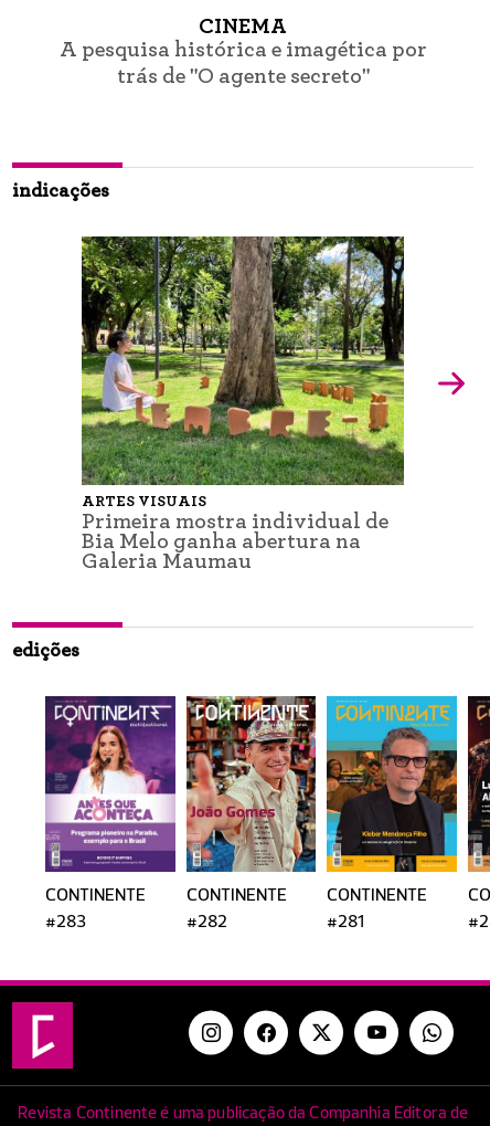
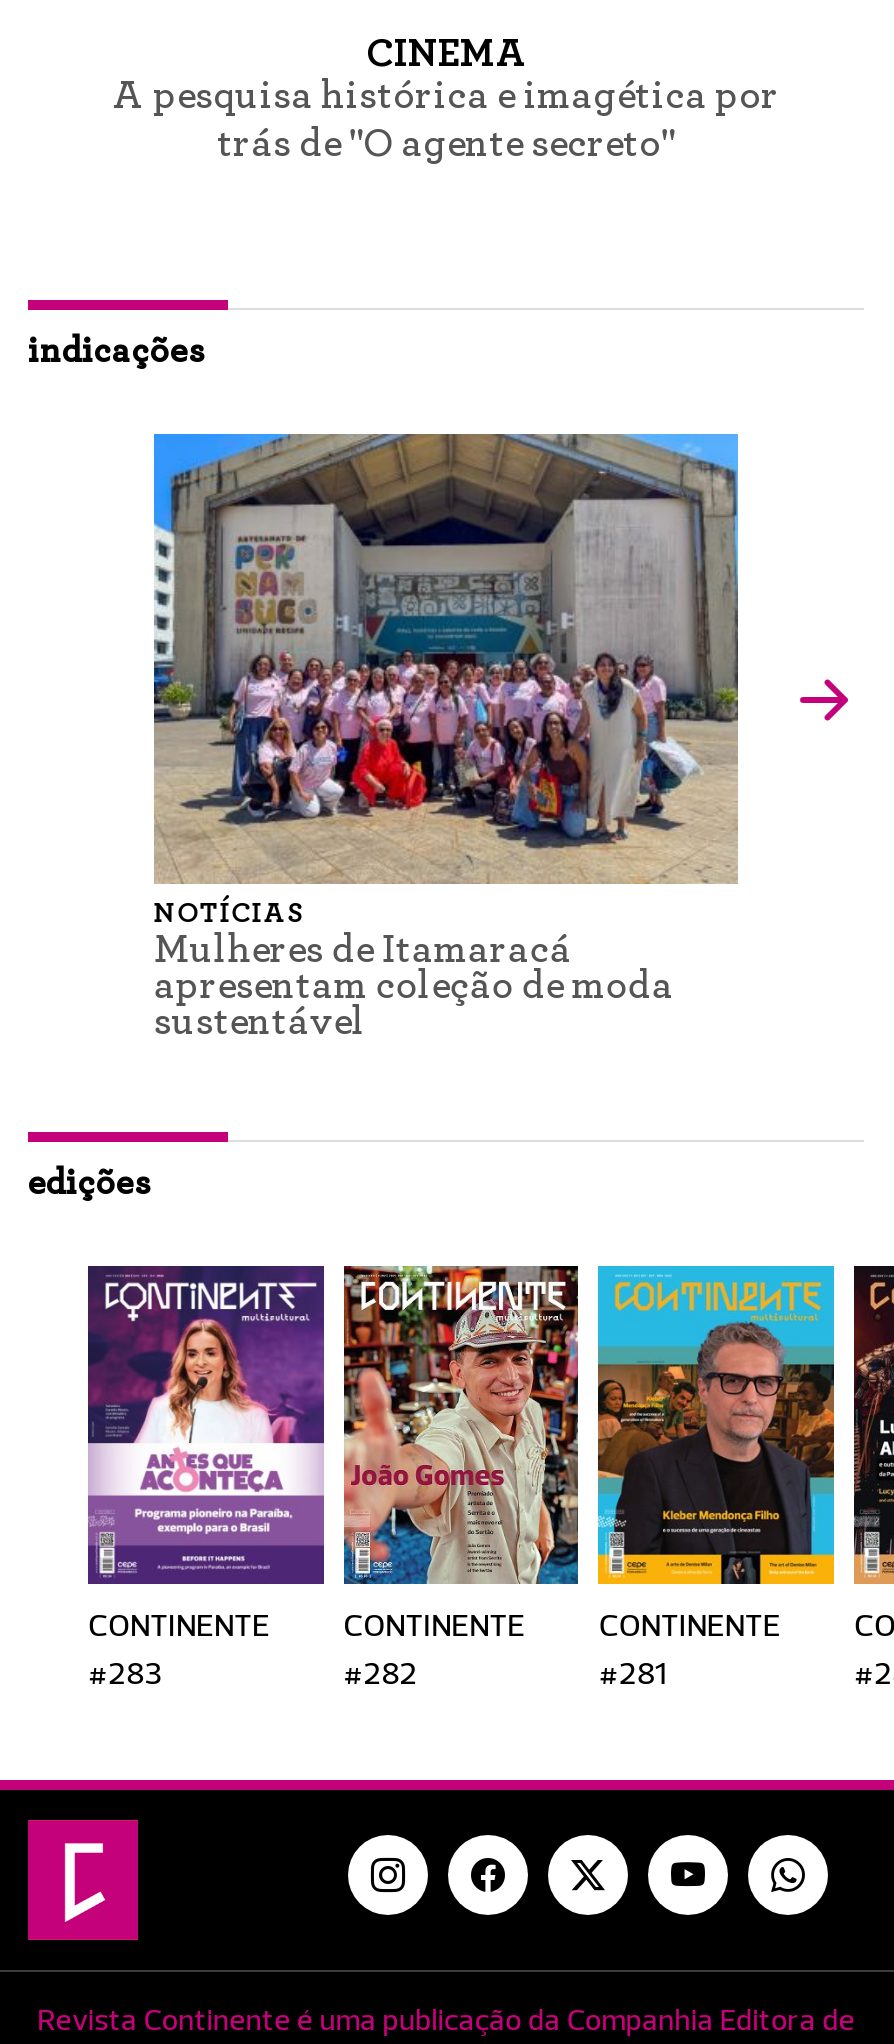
[81,235,405,572] [image] | ARTES VISUAIS | Primeira mostra individual de | Bia Melo ganha abertura na | Galeria Maumau -> [152,432,740,1042] [image] | NOTÍCIAS | Mulheres de Itamaracá | apresentam coleção de moda | sustentável

